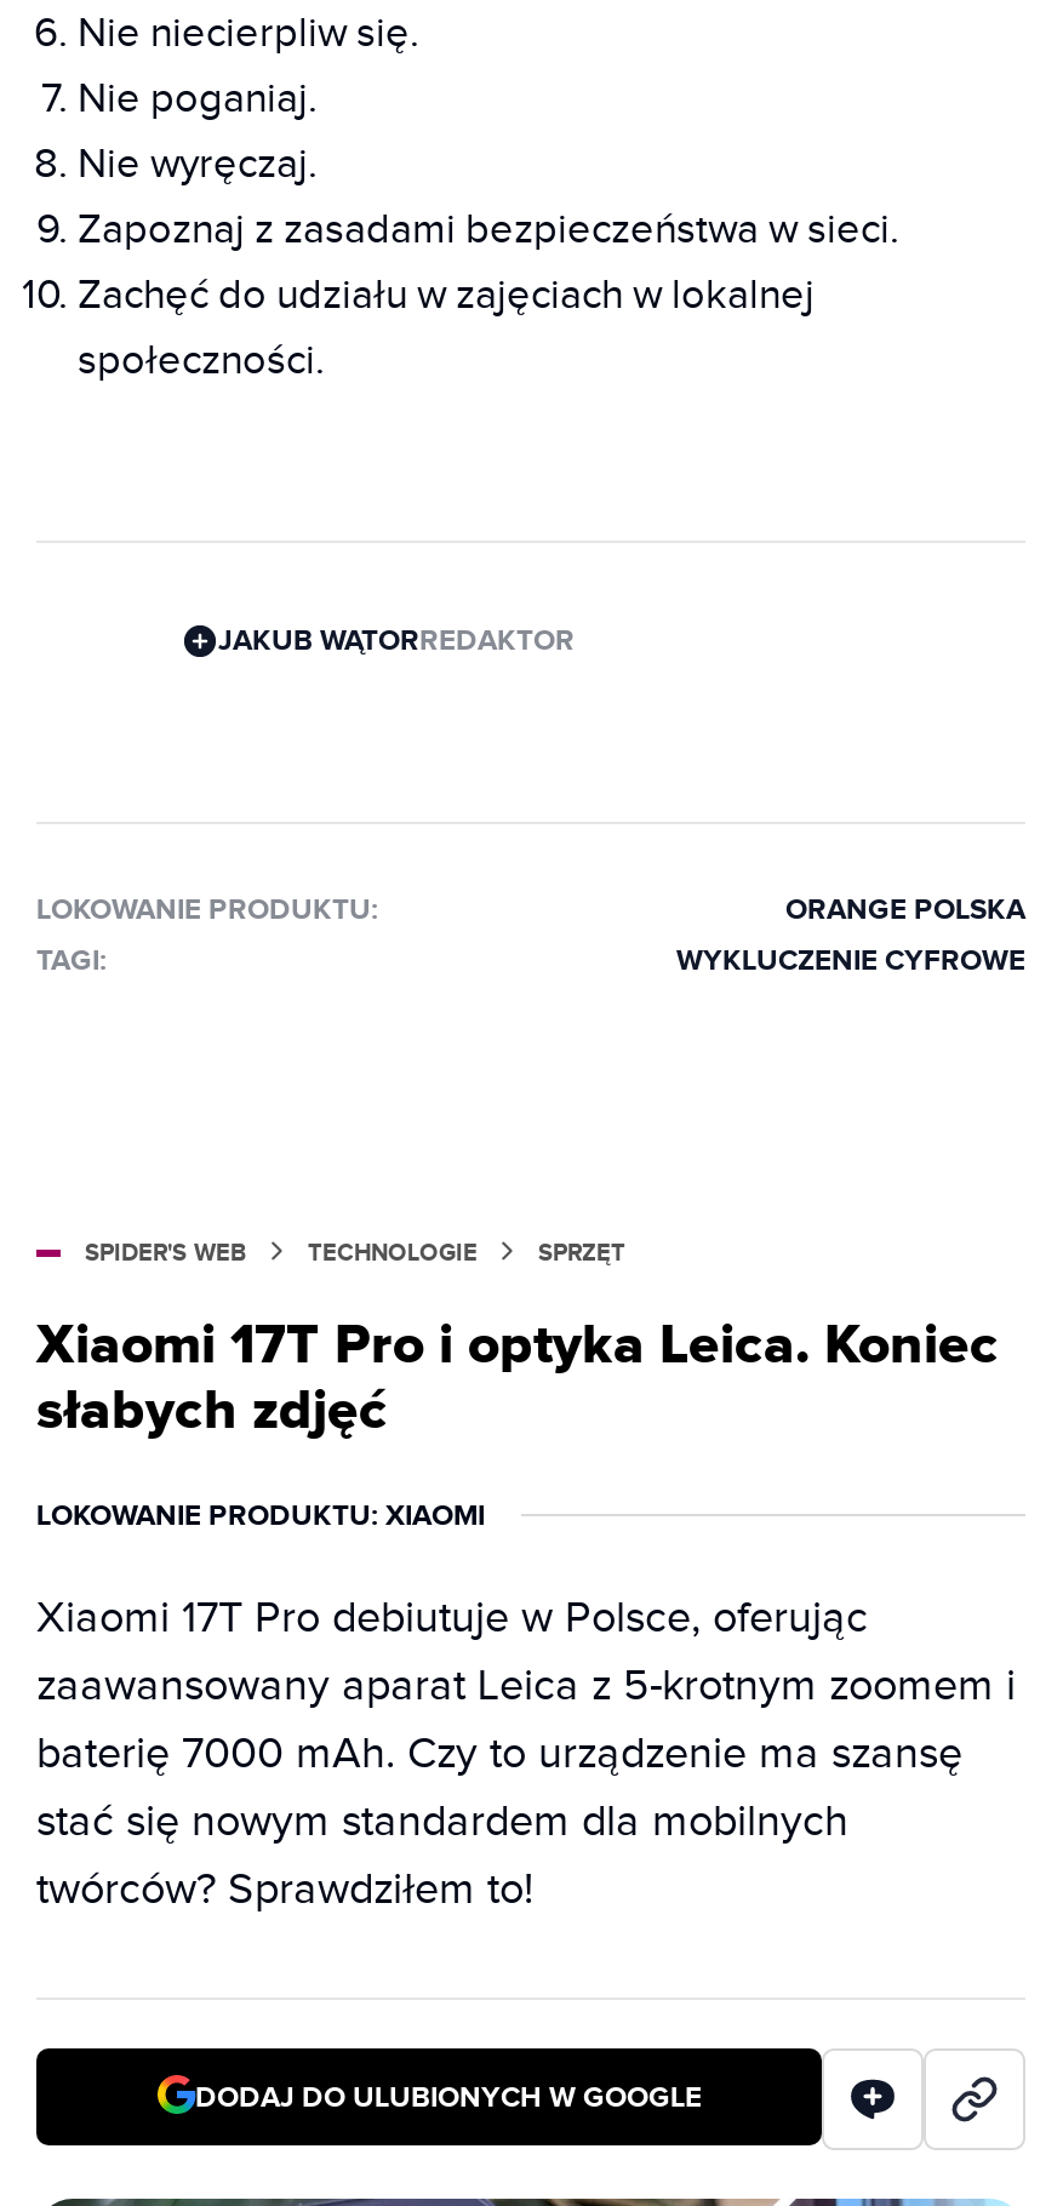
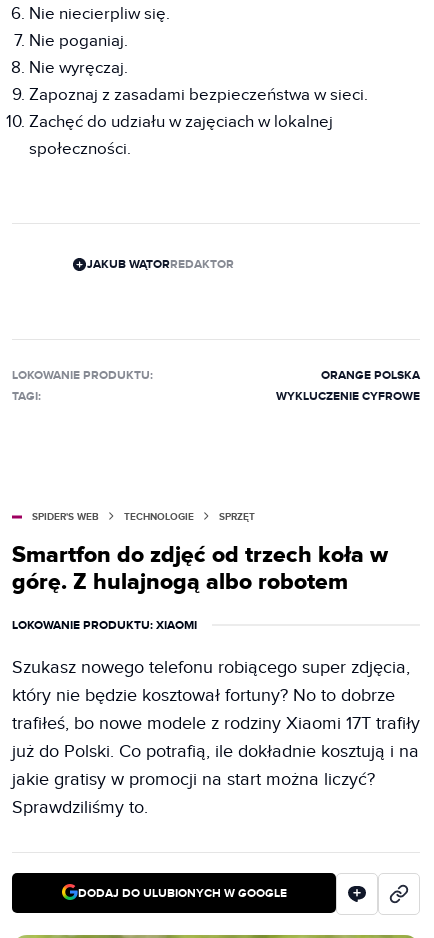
[36,1311,999,1445] Xiaomi 17T Pro i optyka Leica. Koniec | słabych zdjęć -> [12,541,388,596] Smartfon do zdjęć od trzech koła w | górę. Z hulajnogą albo robotem
[36,1593,1016,1915] Xiaomi 17T Pro debiutuje w Polsce, oferując | zaawansowany aparat Leica z 5-krotnym zoomem i | baterię 7000 mAh. Czy to urządzenie ma szansę | stać się nowym standardem dla mobilnych | twórców? Sprawdziłem to! -> [12,657,420,818] Szukasz nowego telefonu robiącego super zdjęcia, | który nie będzie kosztował fortuny? No to dobrze | trafiłeś, bo nowe modele z rodziny Xiaomi 17T trafiły | już do Polski. Co potrafią, ile dokładnie kosztują i na | jakie gratisy w promocji na start można liczyć? | Sprawdziliśmy to.

